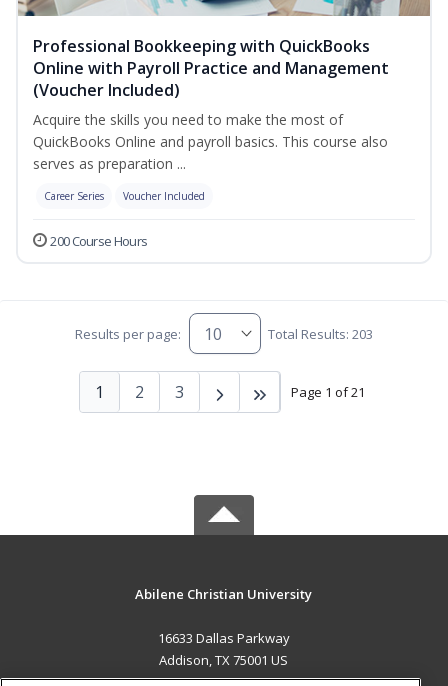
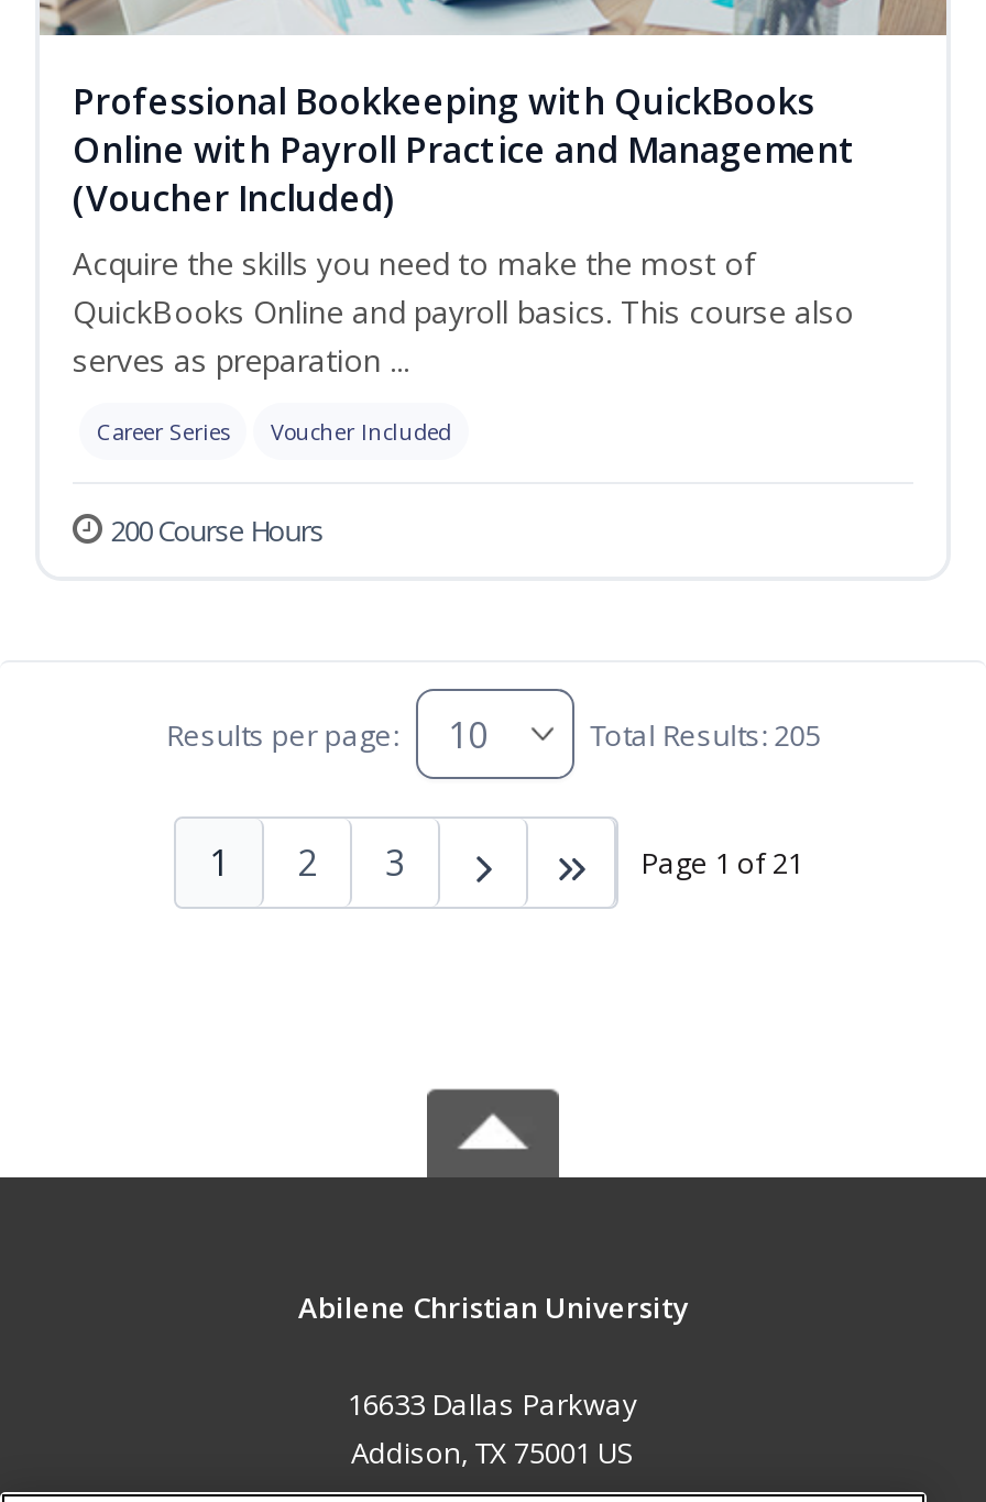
[268,325,373,343] Total Results: 203 -> [589,715,820,755] Total Results: 205

